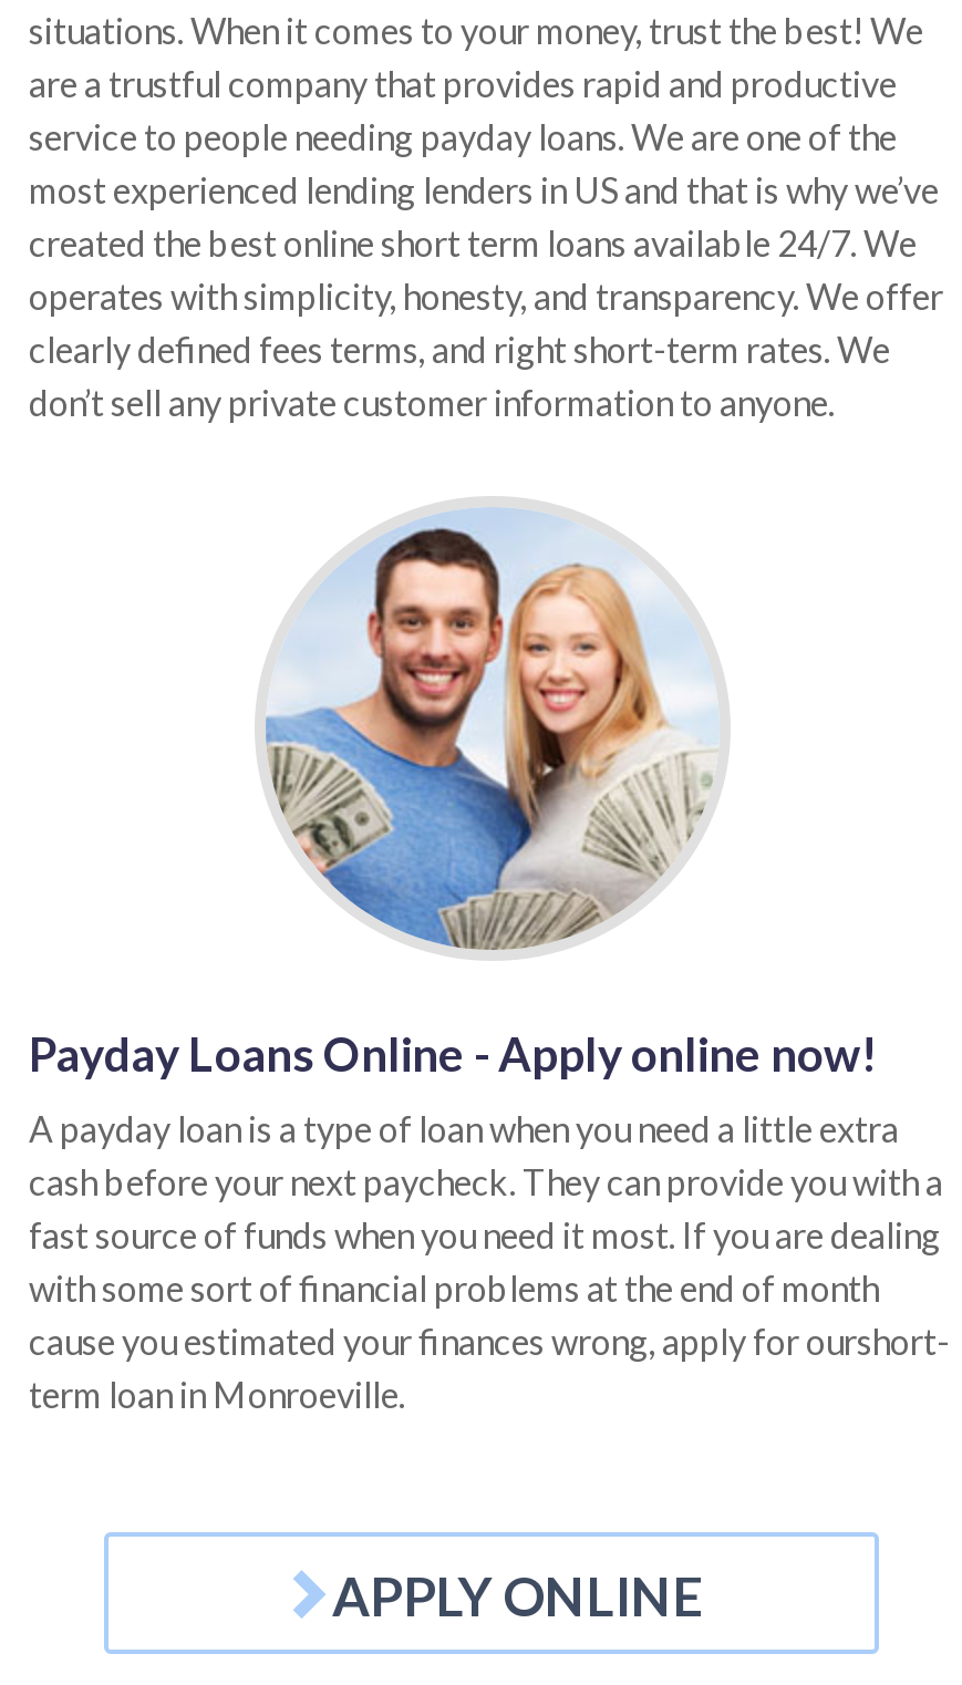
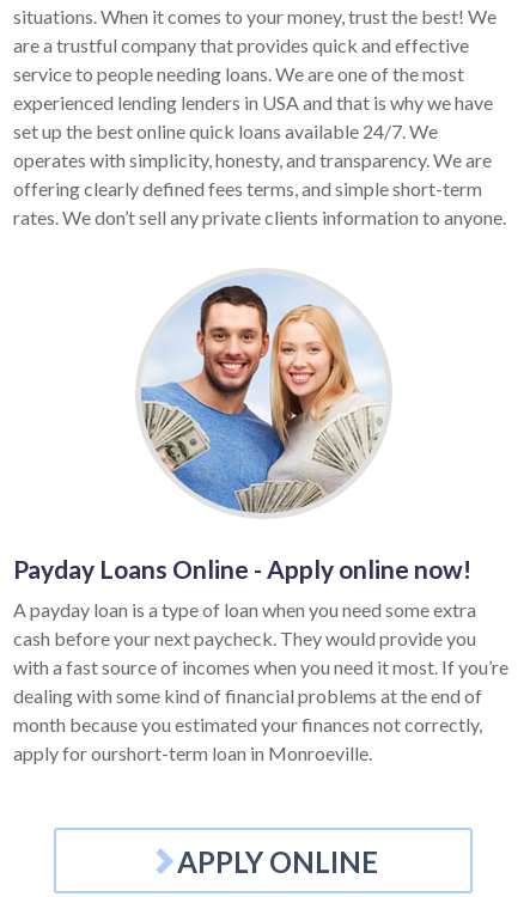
[29,62,943,423] are a trustful company that provides rapid and productive | service to people needing payday loans. We are one of the | most experienced lending lenders in US and that is why we’ve | created the best online short term loans available 24/7. We | operates with simplicity, honesty, and transparency. We offer | clearly defined fees terms, and right short-term rates. We | don’t sell any private customer information to anyone. -> [13,33,506,228] are a trustful company that provides quick and effective | service to people needing loans. We are one of the most | experienced lending lenders in USA and that is why we have | set up the best online quick loans available 24/7. We | operates with simplicity, honesty, and transparency. We are | offering clearly defined fees terms, and simple short-term | rates. We don’t sell any private clients information to anyone.
[29,1107,950,1415] A payday loan is a type of loan when you need a little extra | cash before your next paycheck. They can provide you with a | fast source of funds when you need it most. If you are dealing | with some sort of financial problems at the end of month | cause you estimated your finances wrong, apply for ourshort- | term loan in Monroeville. -> [13,598,508,764] A payday loan is a type of loan when you need some extra | cash before your next paycheck. They would provide you | with a fast source of incomes when you need it most. If you’re | dealing with some kind of financial problems at the end of | month because you estimated your finances not correctly, | apply for ourshort-term loan in Monroeville.

